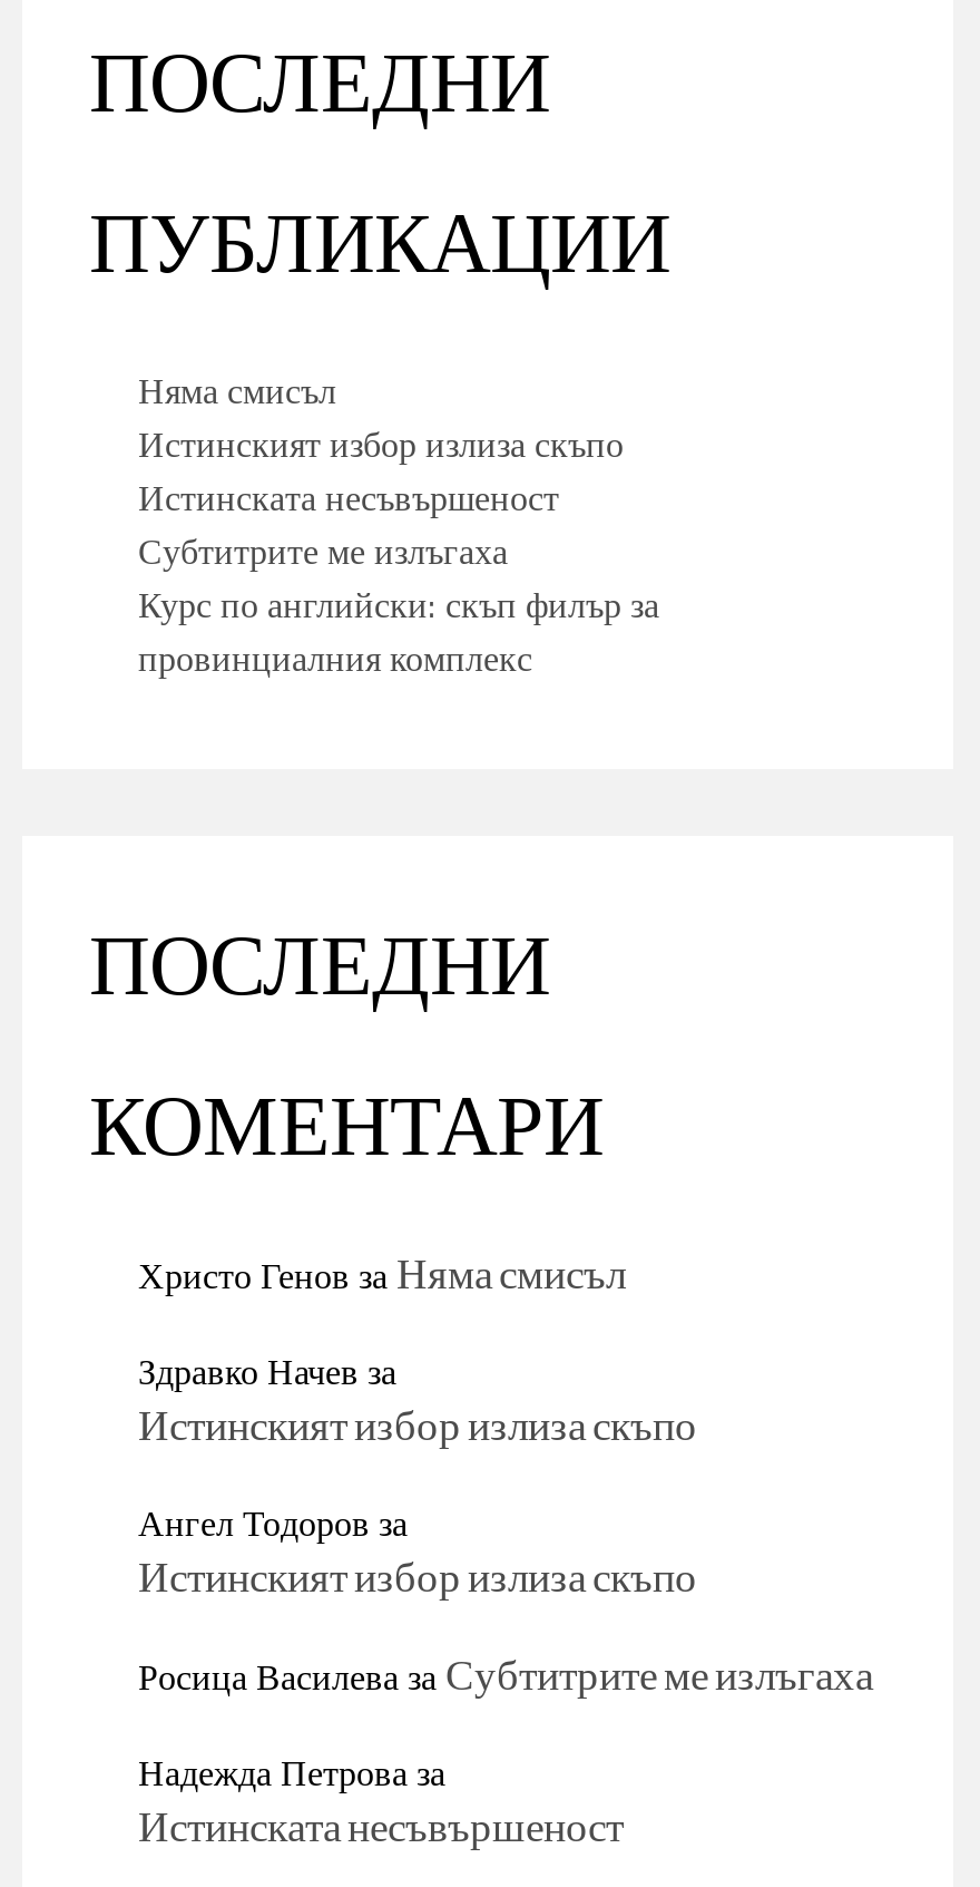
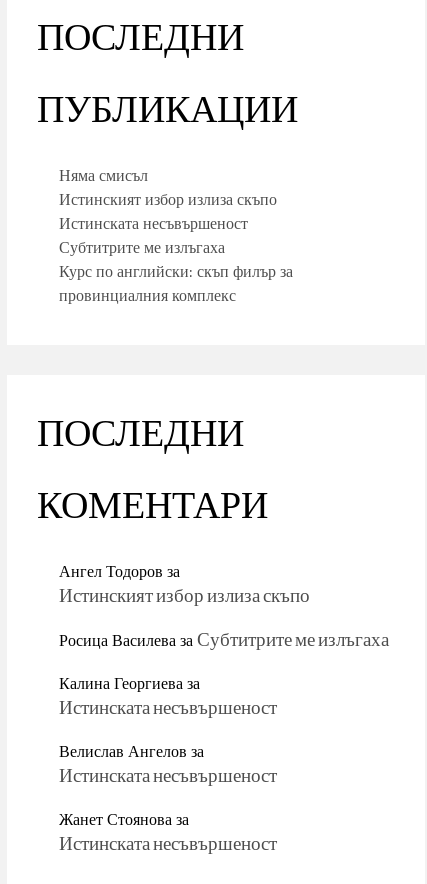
[138,1242,697,1453] Христо Генов заНяма смисъл | Здравко Начев за | Истинският избор излиза скъпо -> none
moved [138,1489,873,1710] -> [59,556,389,655]: Ангел Тодоров за | Истинският избор излиза скъпо | Росица ВасилевазаСубтитрите ме излъгаха
[138,1739,445,1806] Надежда Петроваза -> [59,668,277,834] Калина Георгиеваза | Истинската несъвършеност | Велислав Ангелов за | Истинската несъвършеност | Жанет Стояноваза

